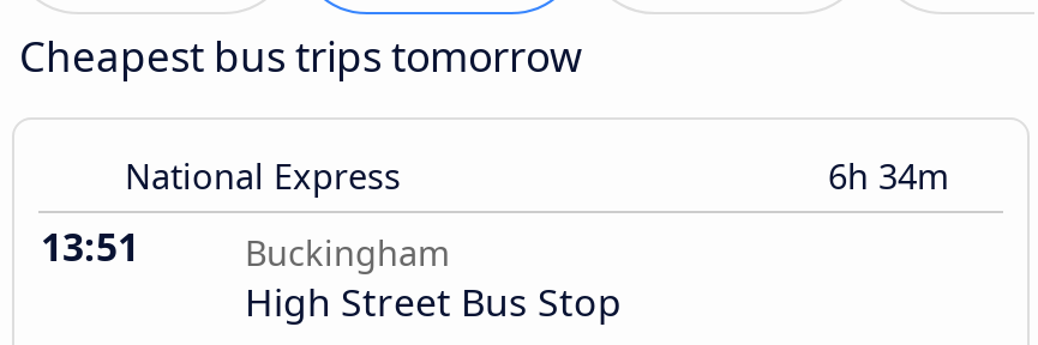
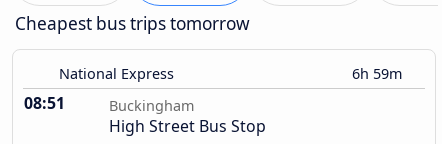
[828,154,958,199] 6h 34m -> [352,64,406,83] 6h 59m
[41,221,139,274] 13:51 -> [24,92,65,114] 08:51

